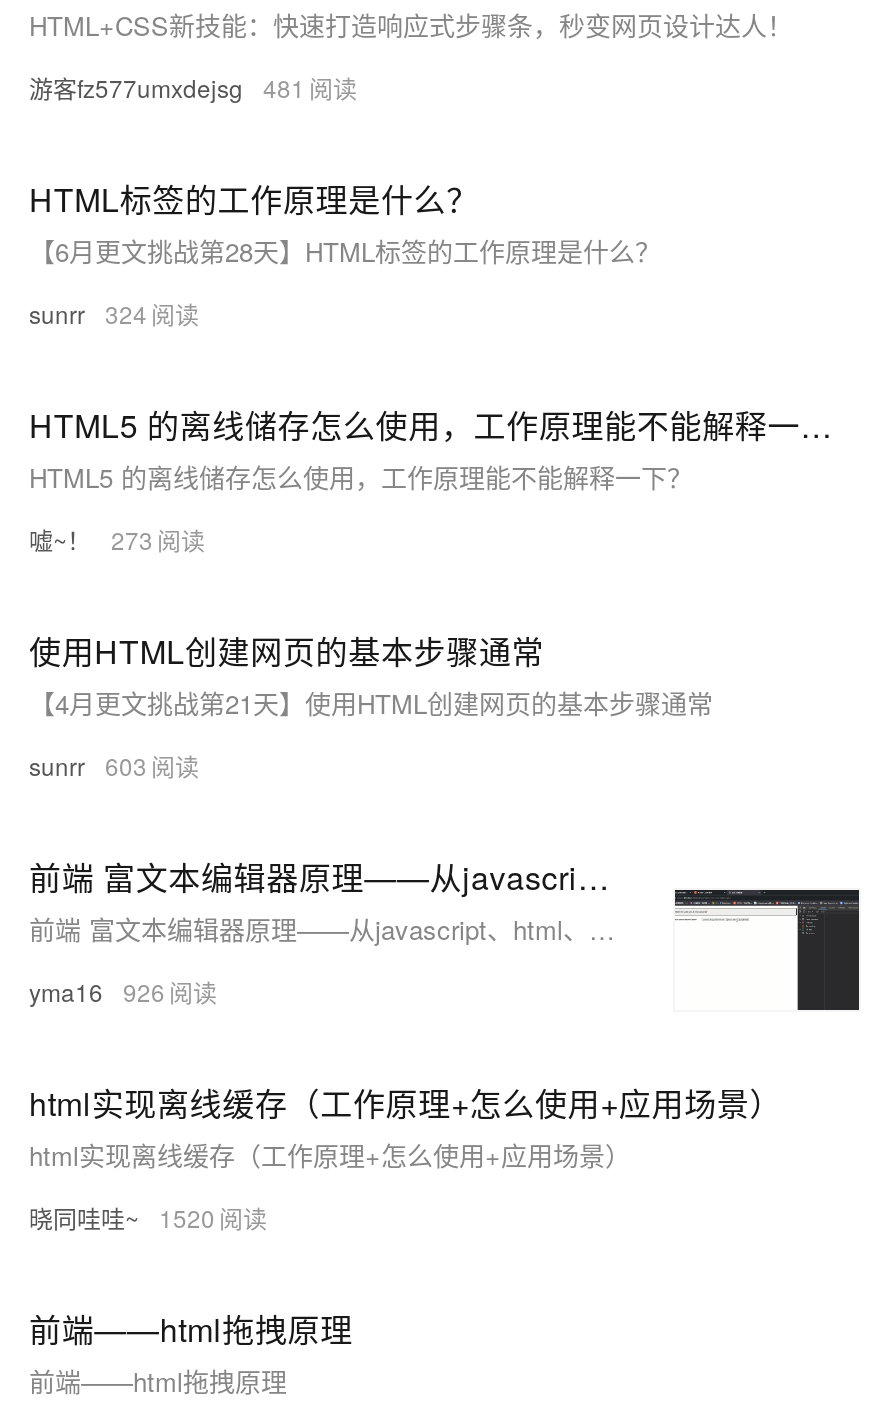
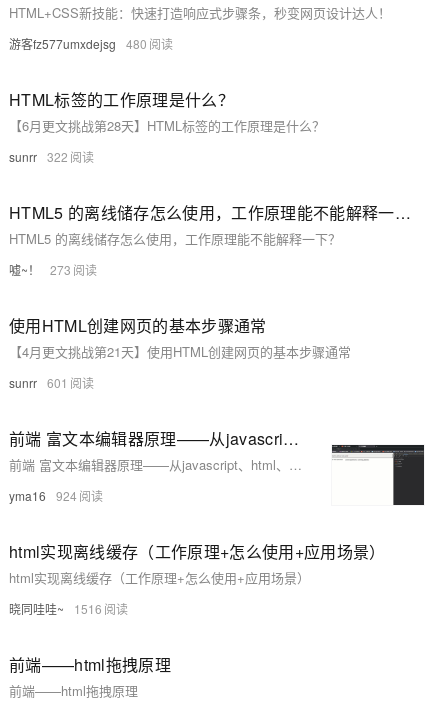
[29,70,305,104] 游客fz577umxdejsg 481 -> [9,35,147,52] 游客fz577umxdejsg 480
[29,296,147,330] sunrr 324 -> [9,148,68,165] sunrr 322
[29,748,147,782] sunrr 603 -> [9,374,68,391] sunrr 601
[29,974,165,1008] yma16 926 -> [9,487,77,504] yma16 924
[29,1200,215,1234] 晓同哇哇~ 1520 -> [9,600,102,617] 晓同哇哇~ 1516

